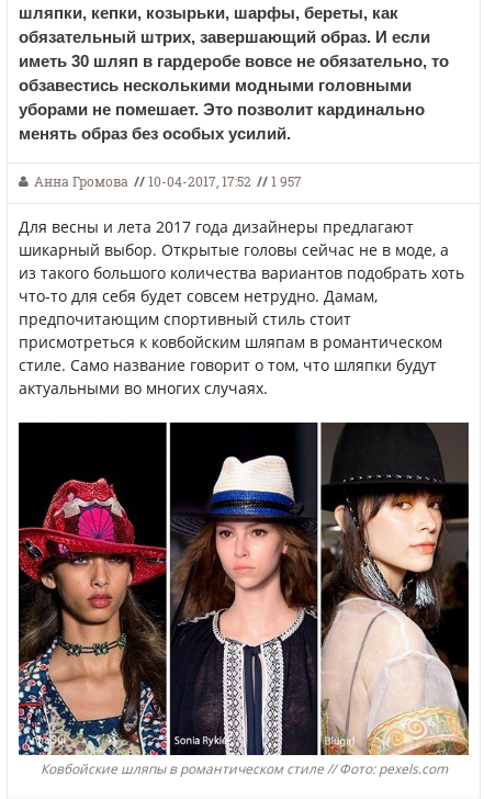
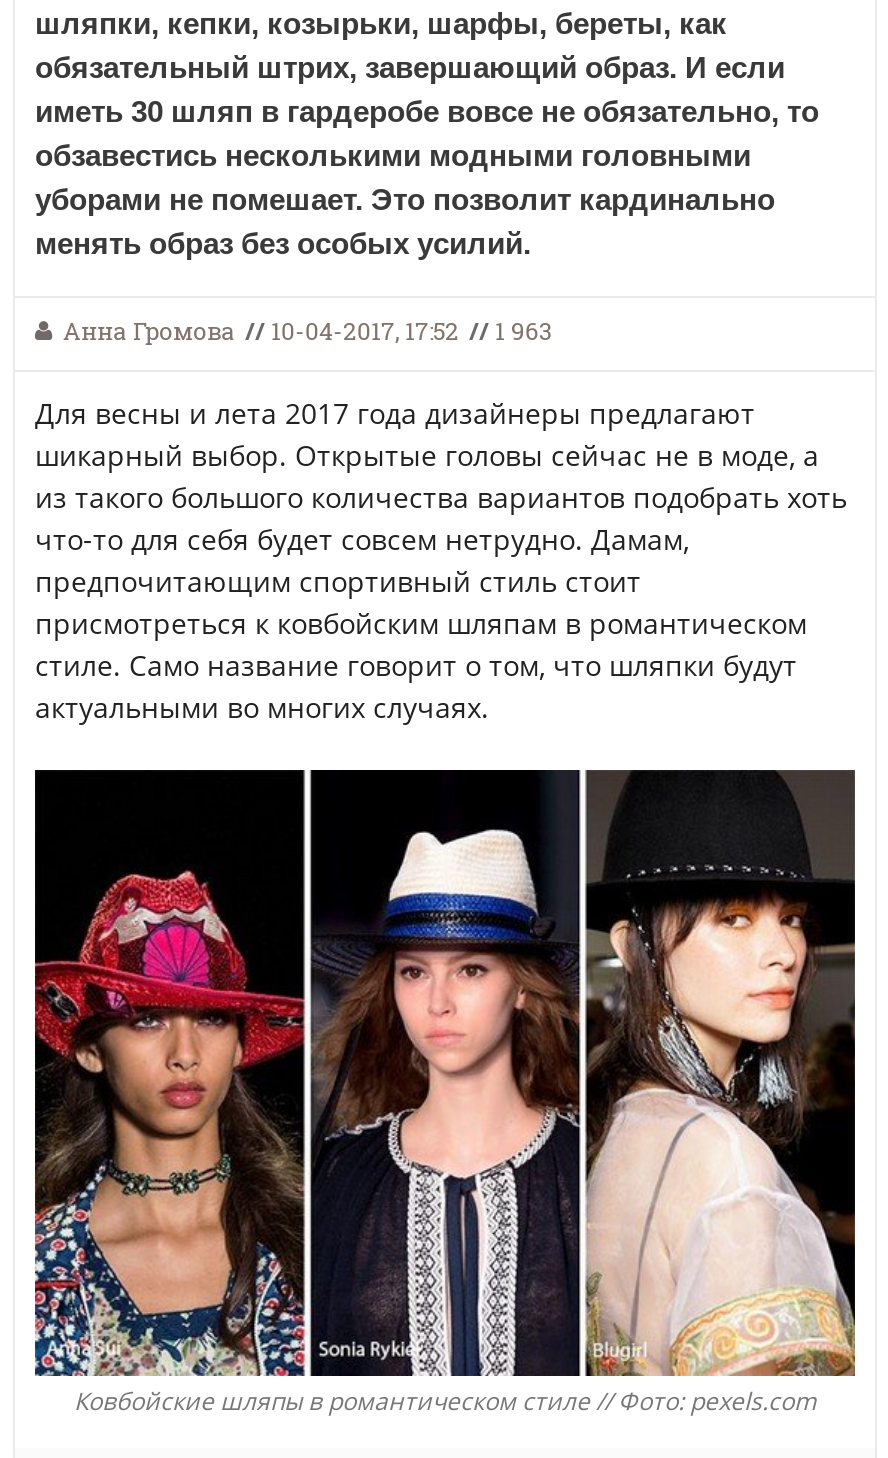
[34,172,302,191] Анна Громова // 10-04-2017, 17:52 // 1 957 -> [63,314,551,348] Анна Громова // 10-04-2017, 17:52 // 1 963

